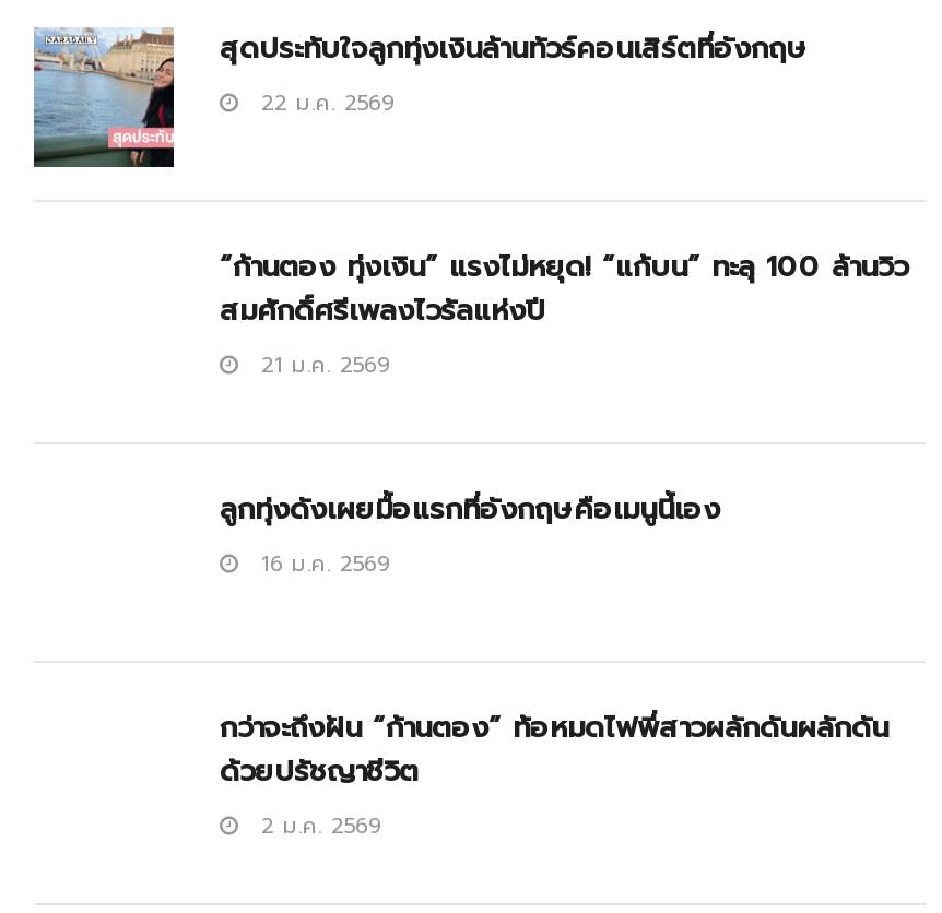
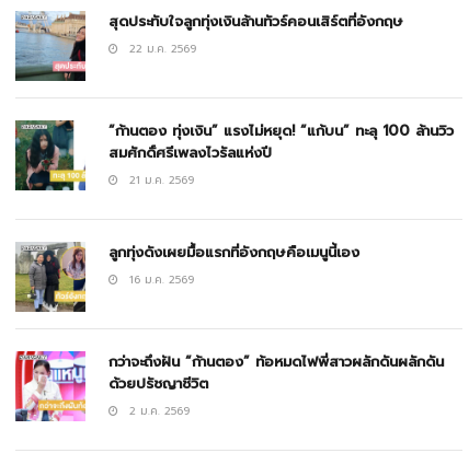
none -> [14,119,87,191] [image]
none -> [14,241,87,313] [image]
none -> [14,350,87,422] [image]

